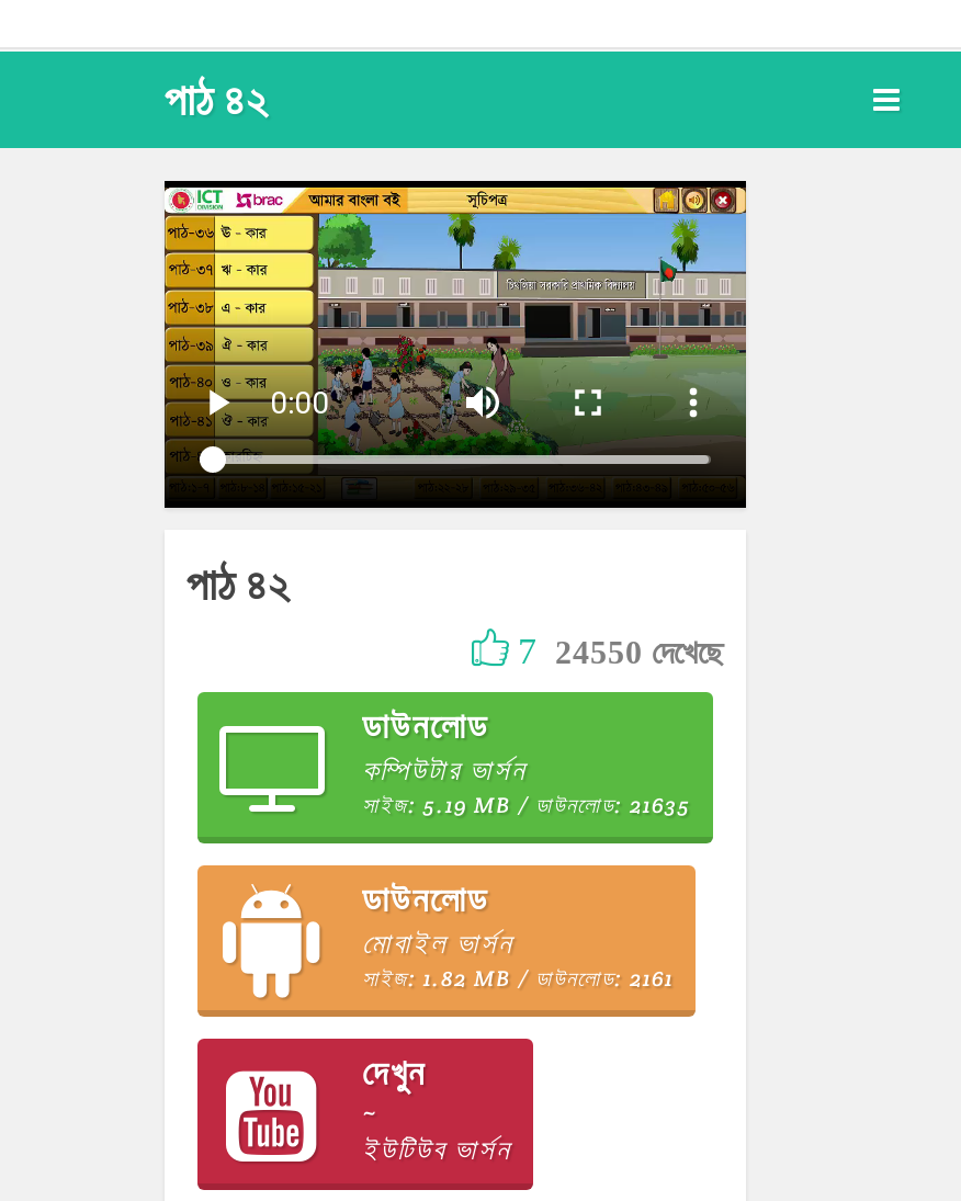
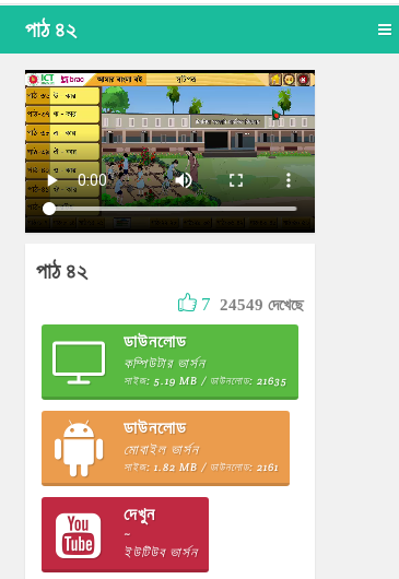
[518,631,724,673] 7 24550 দেখেছে -> [201,294,304,315] 7 24549 দেখেছে

